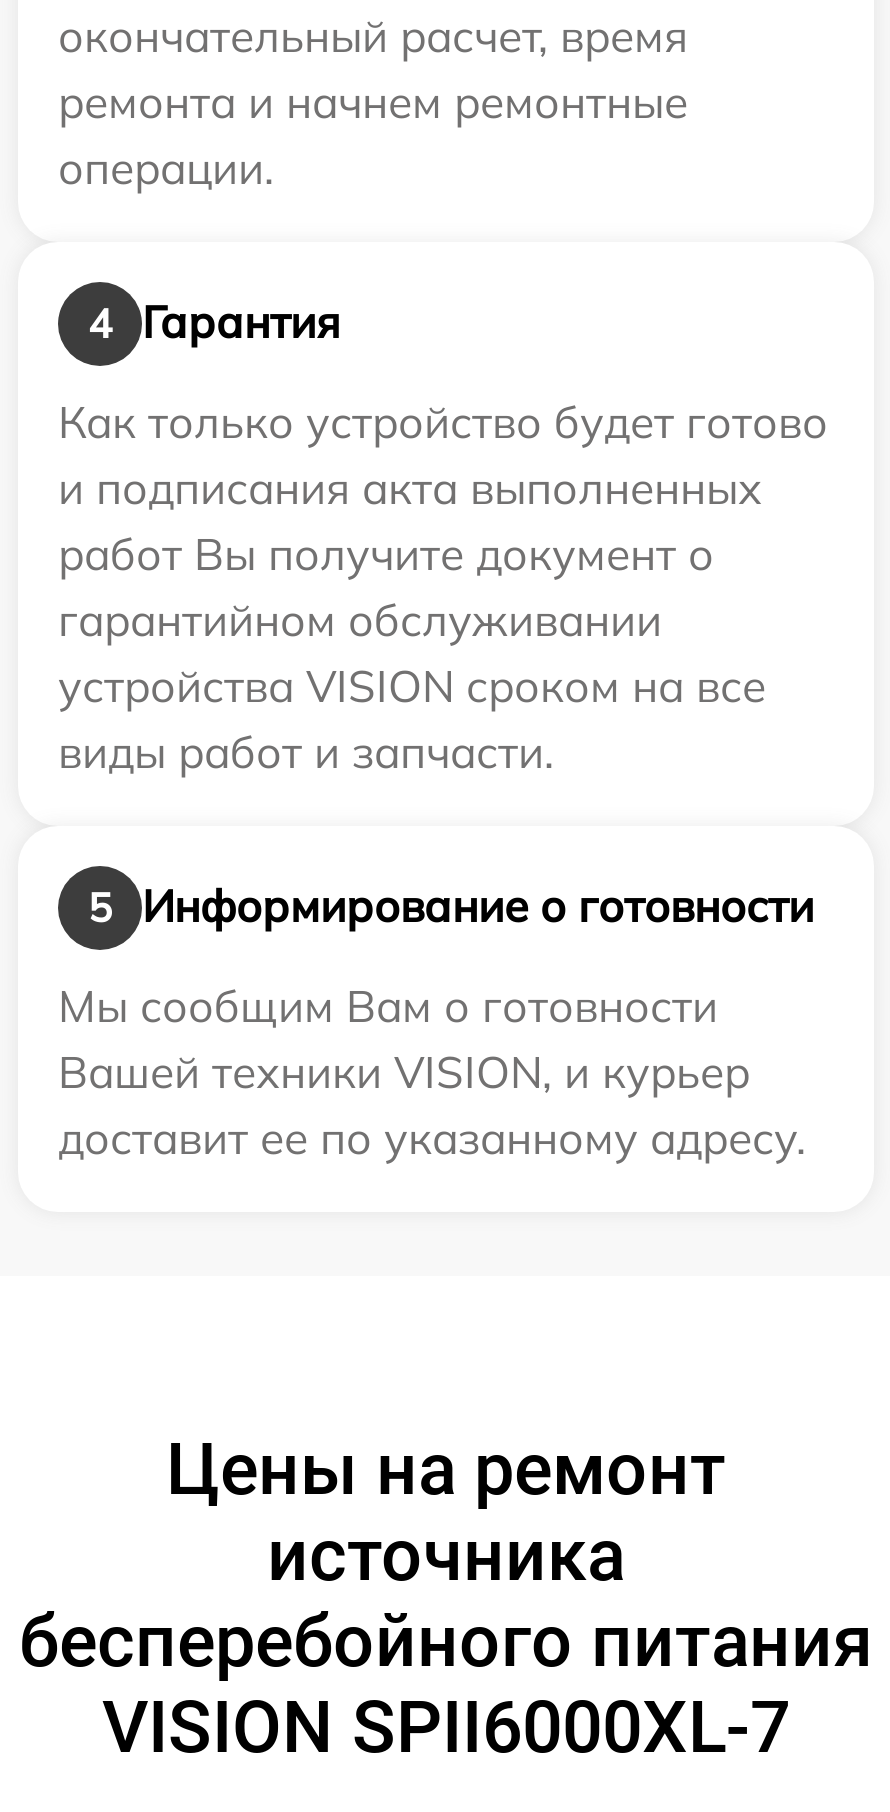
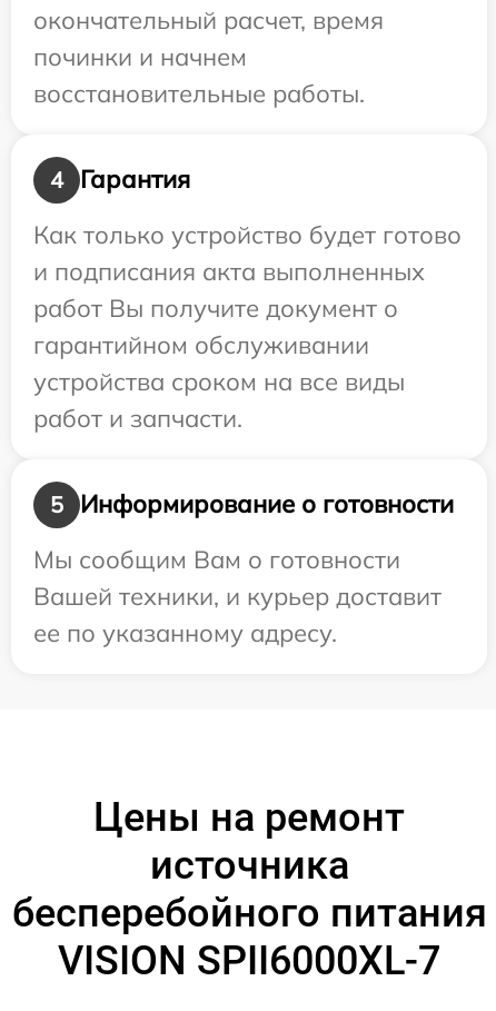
[58,74,688,196] ремонта и начнем ремонтные | операции. -> [33,41,365,109] починки и начнем | восстановительные работы.
[58,658,766,780] устройства VISION сроком на все | виды работ и запчасти. -> [33,366,405,434] устройства сроком на все виды | работ и запчасти.
[58,1044,806,1166] Вашей техники VISION, и курьер | доставит ее по указанному адресу. -> [33,580,442,648] Вашей техники, и курьер доставит | ее по указанному адресу.

